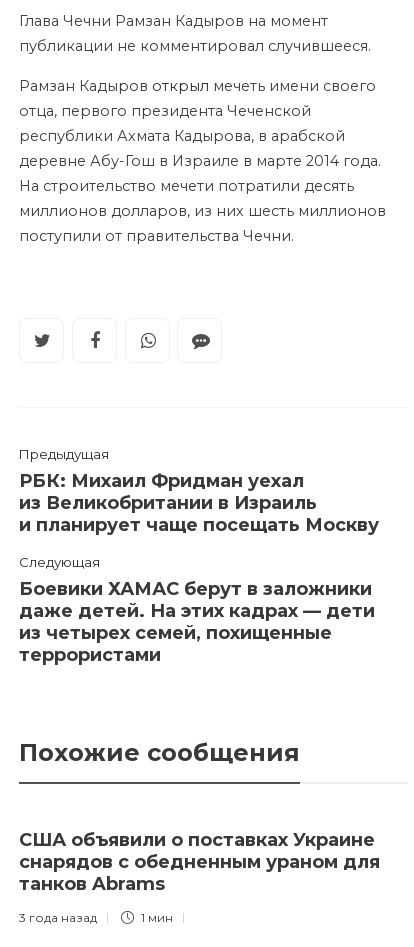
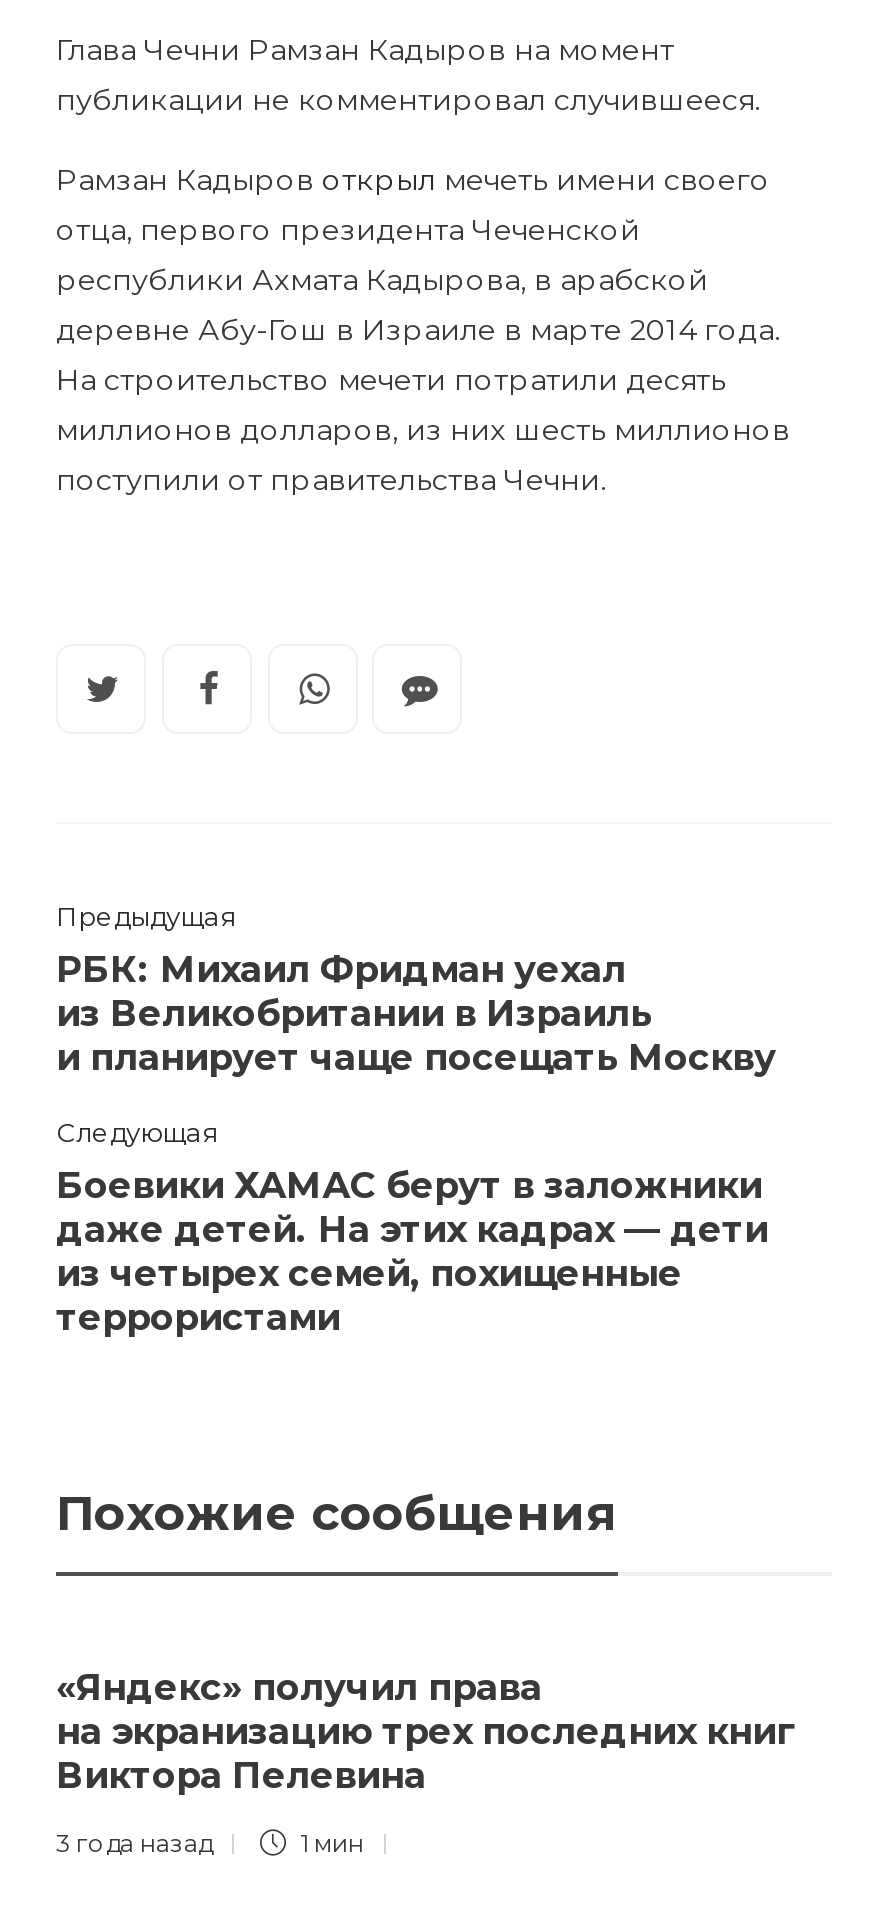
[19,829,380,895] США объявили о поставках Украине | снарядов с обедненным ураном для | танков Abrams -> [56,1666,796,1798] «Яндекс» получил права | на экранизацию трех последних книг | Виктора Пелевина

